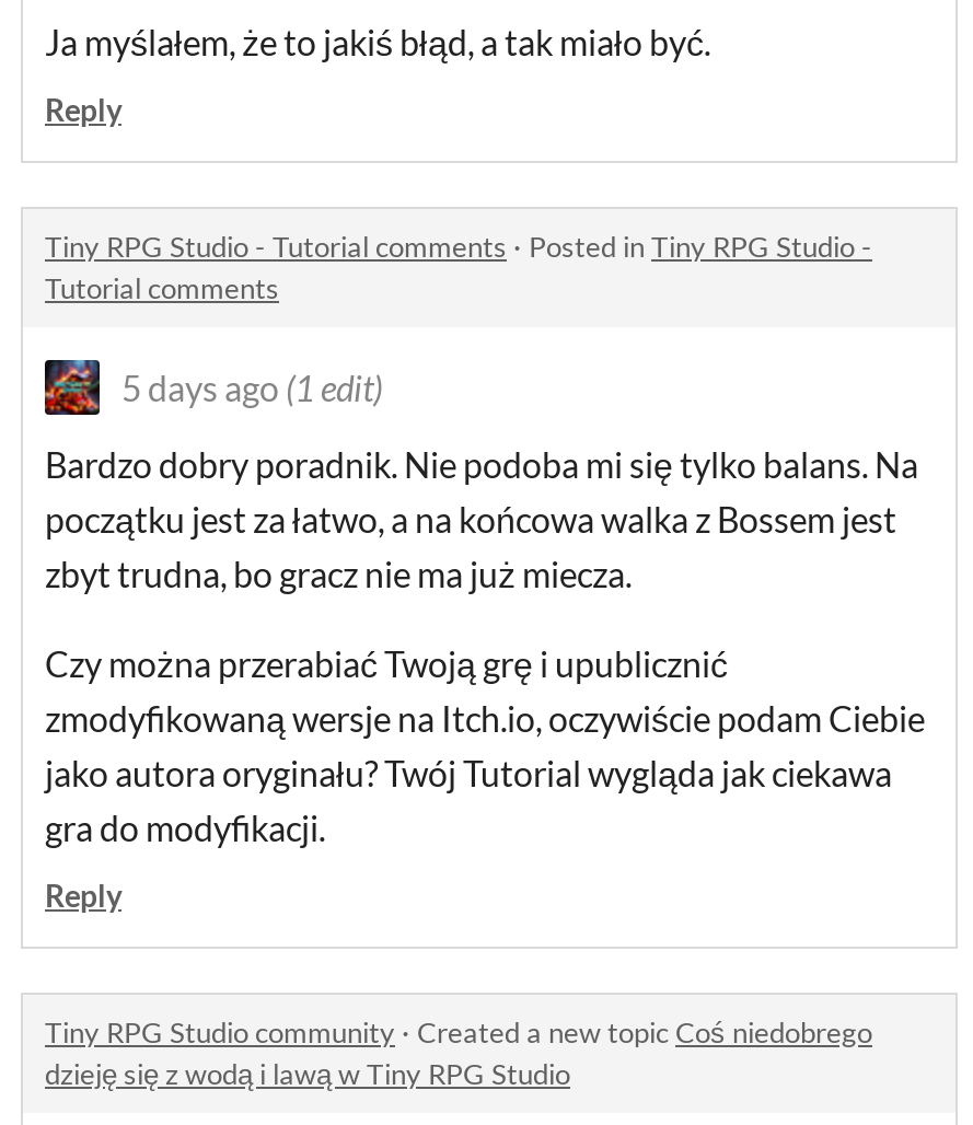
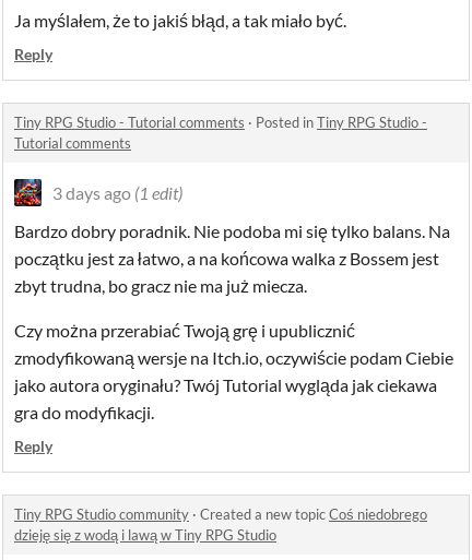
[121,367,382,409] 5 days ago (1 edit) -> [52,183,182,203] 3 days ago (1 edit)

